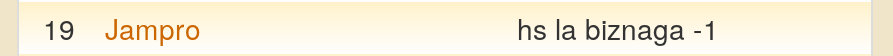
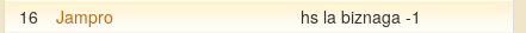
[43,8,201,48] 19 Jampro -> [19,5,113,28] 16 Jampro

